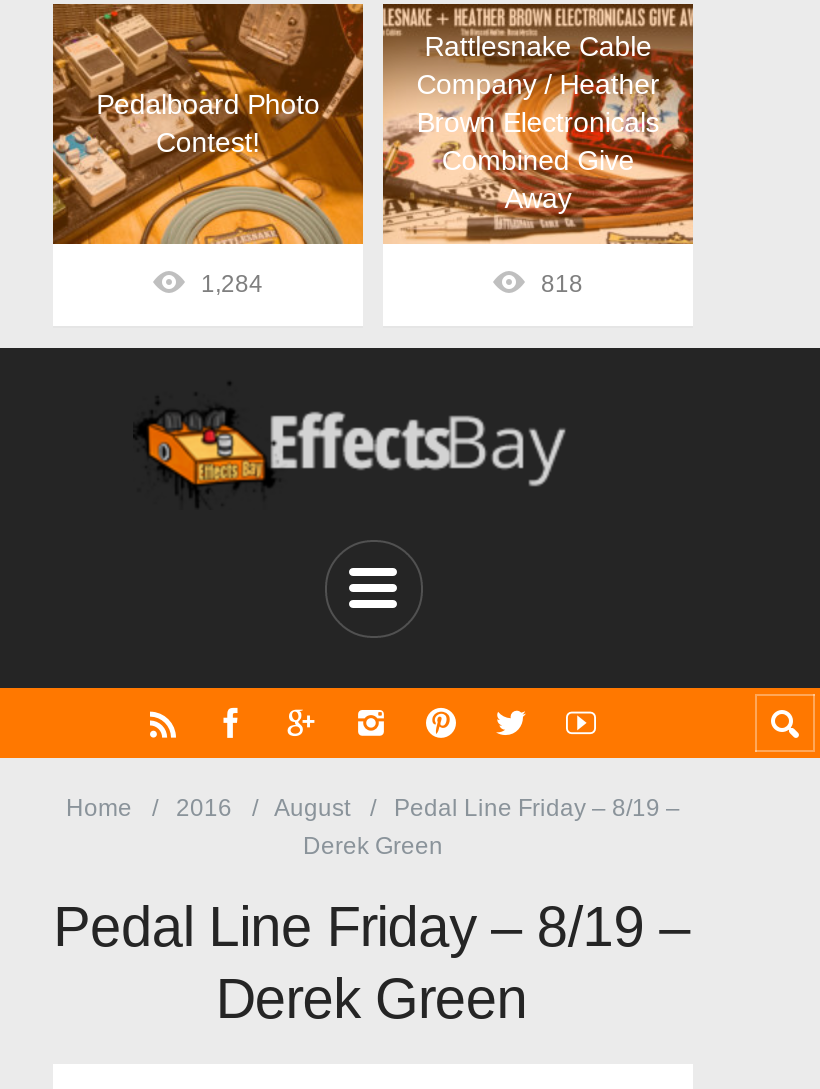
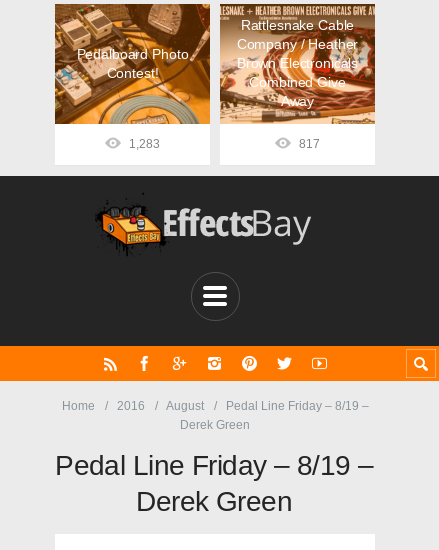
[201,270,263,298] 1,284 -> [129,137,160,151] 1,283
[541,270,583,298] 818 -> [299,137,320,151] 817

